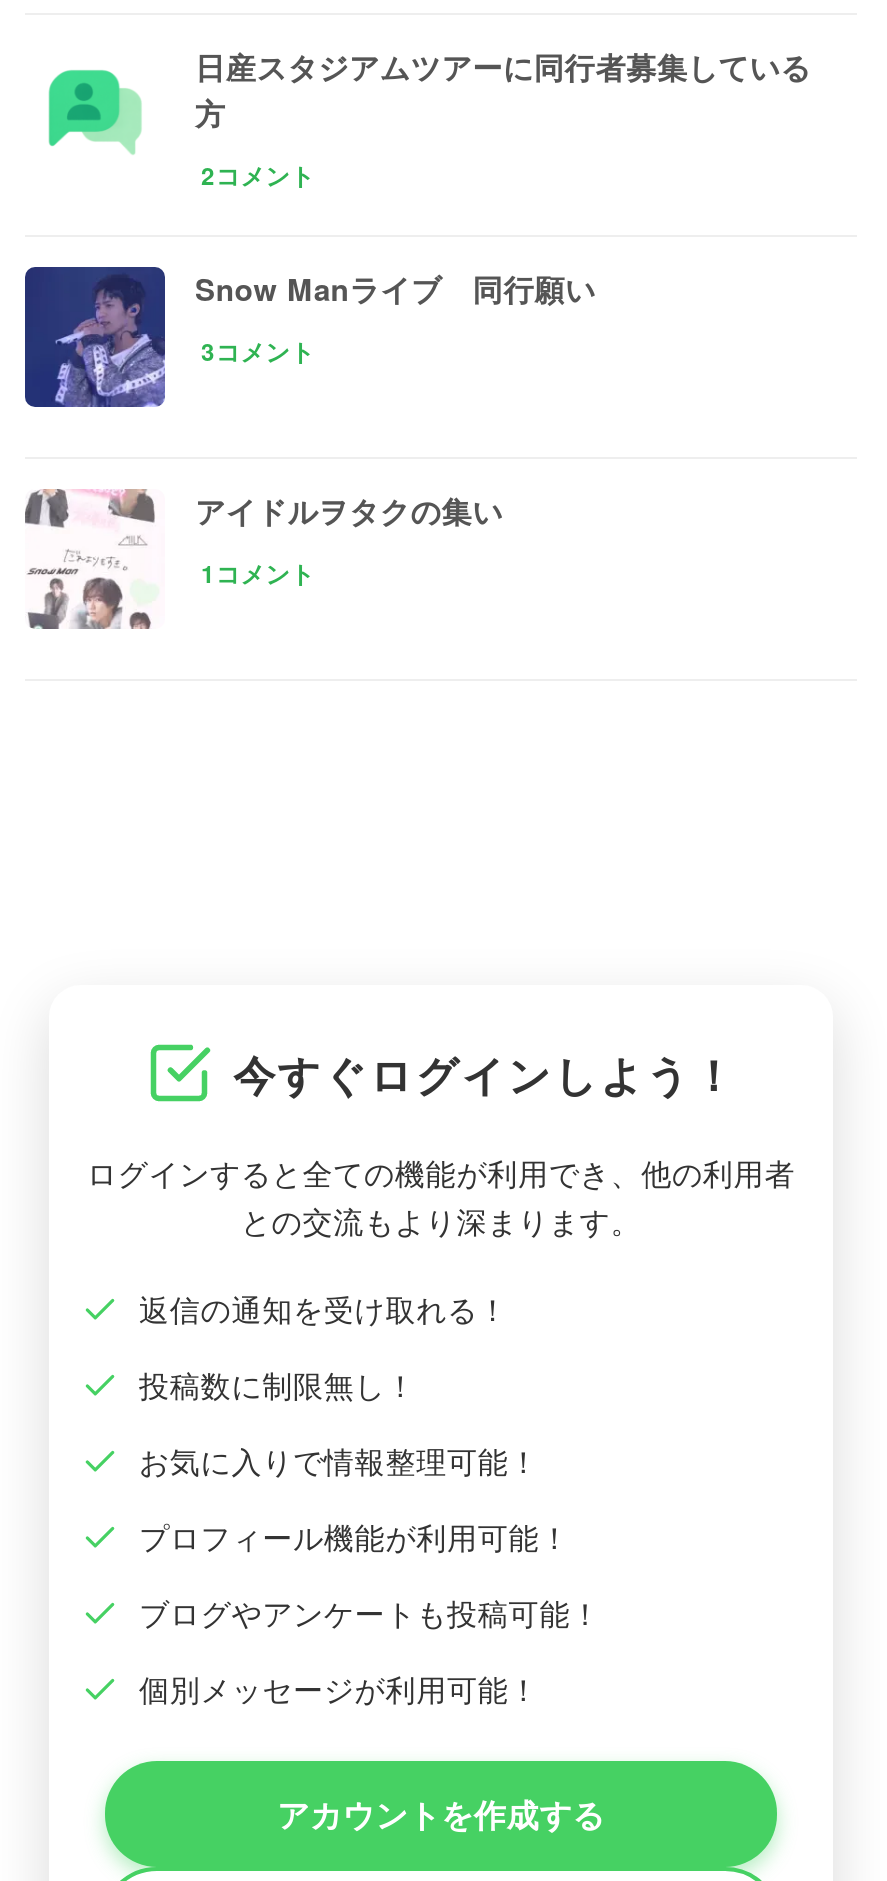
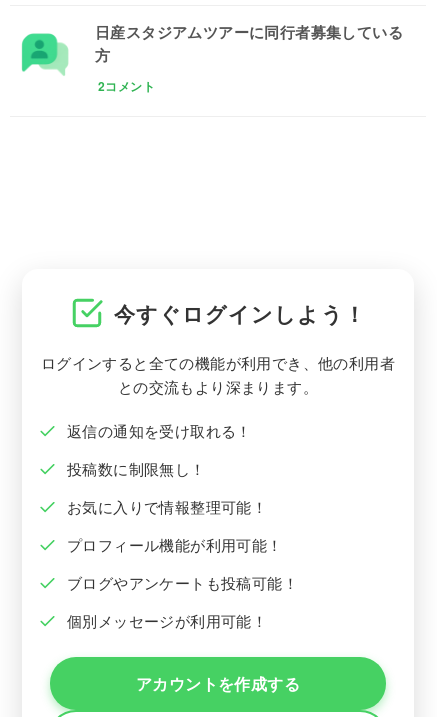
[23,265,596,409] [image] | Snow Manライブ 同行願い | 3コメント -> none
[23,487,503,631] [image] | アイドルヲタクの集い | 1コメント -> none

